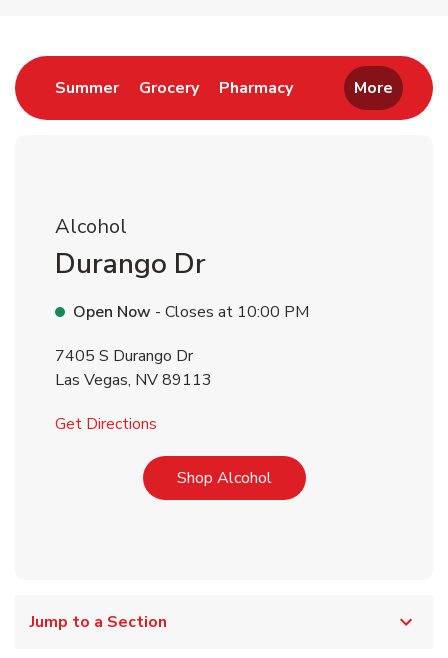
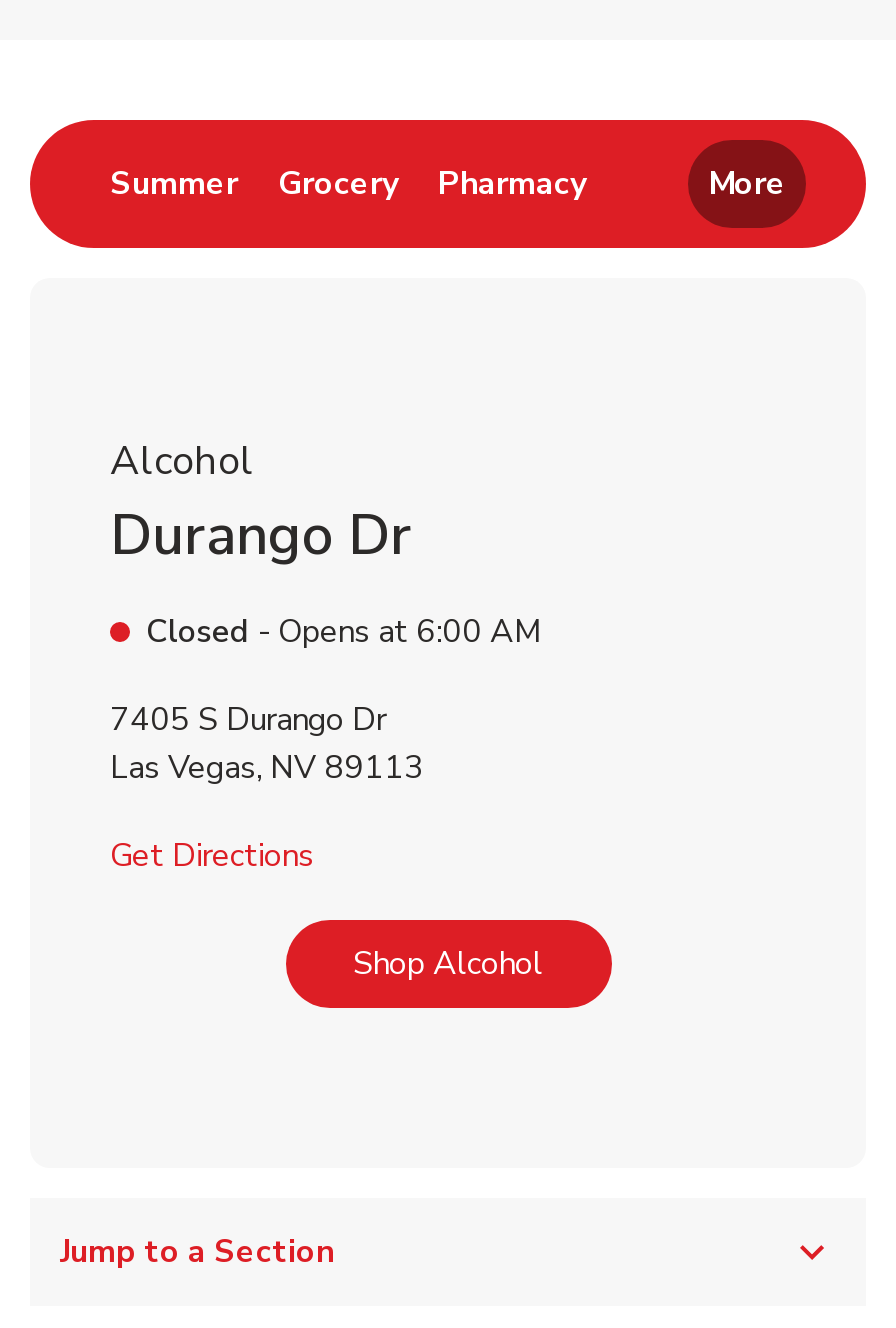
[73,301,309,323] Open Now - Closes at 10:00 PM -> [146,610,542,654] Closed - Opens at 6:00 AM

